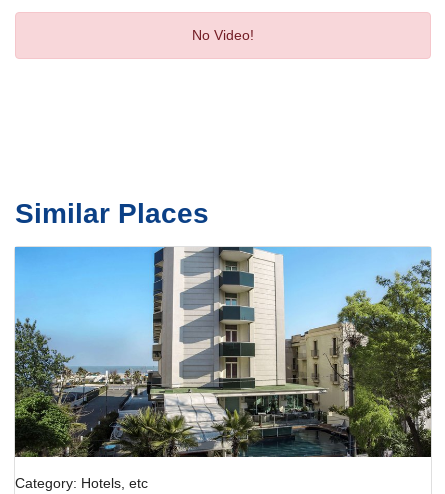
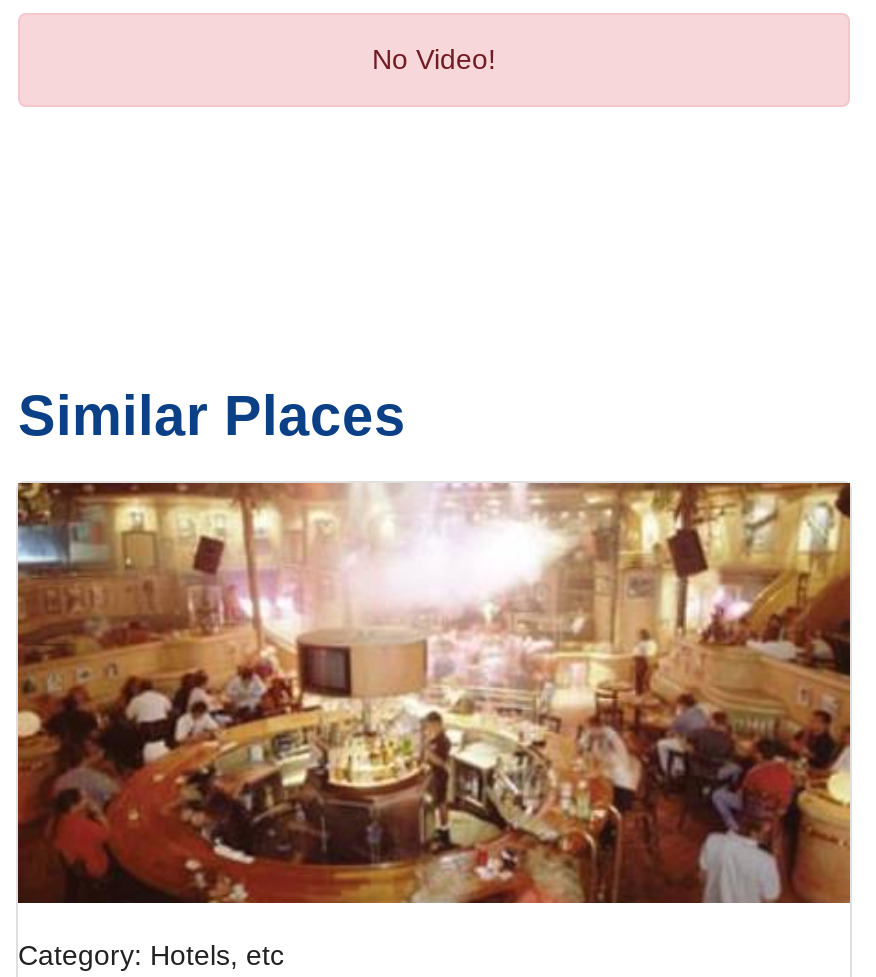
[14,246,432,458] [image] -> [16,481,852,905] [image]

